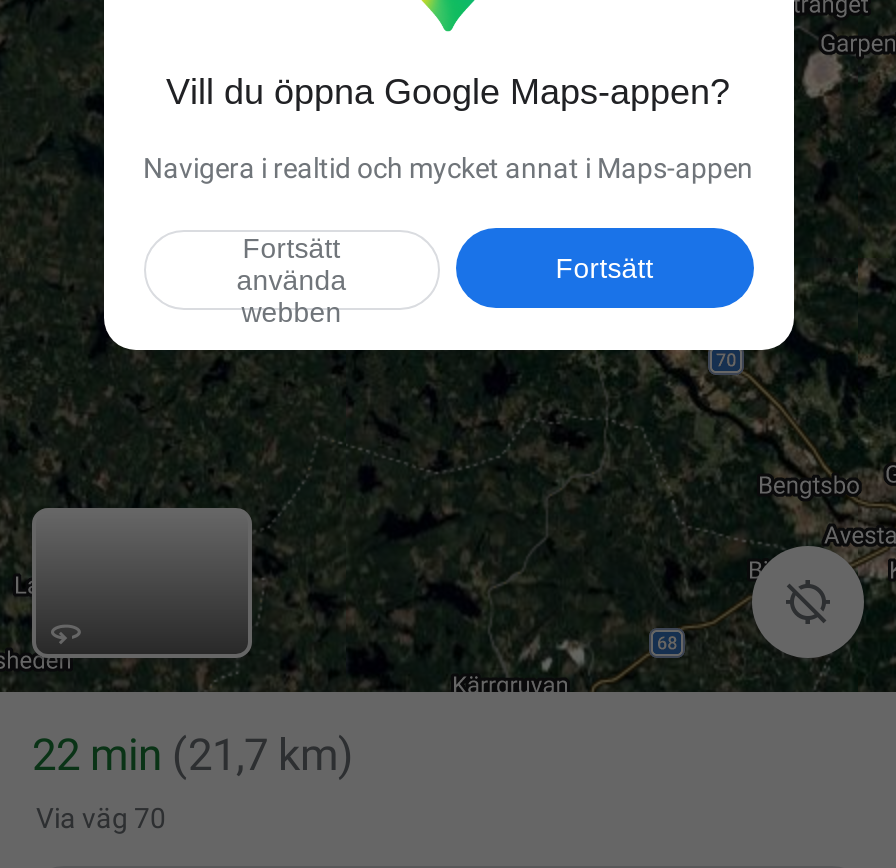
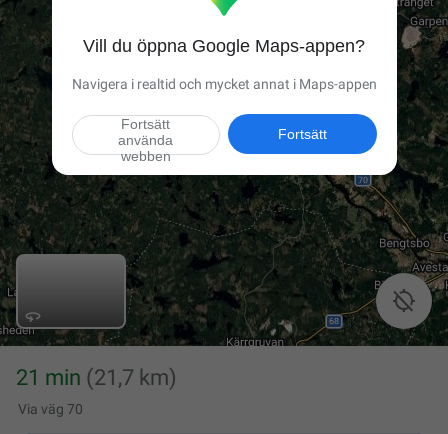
[32,730,354,780] 22 min (21,7 km) -> [16,365,177,390] 21 min (21,7 km)

